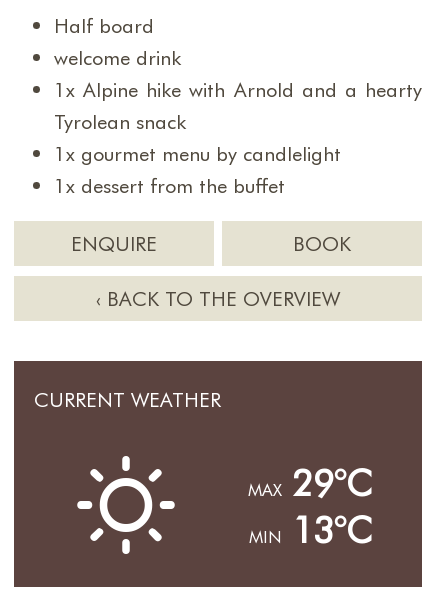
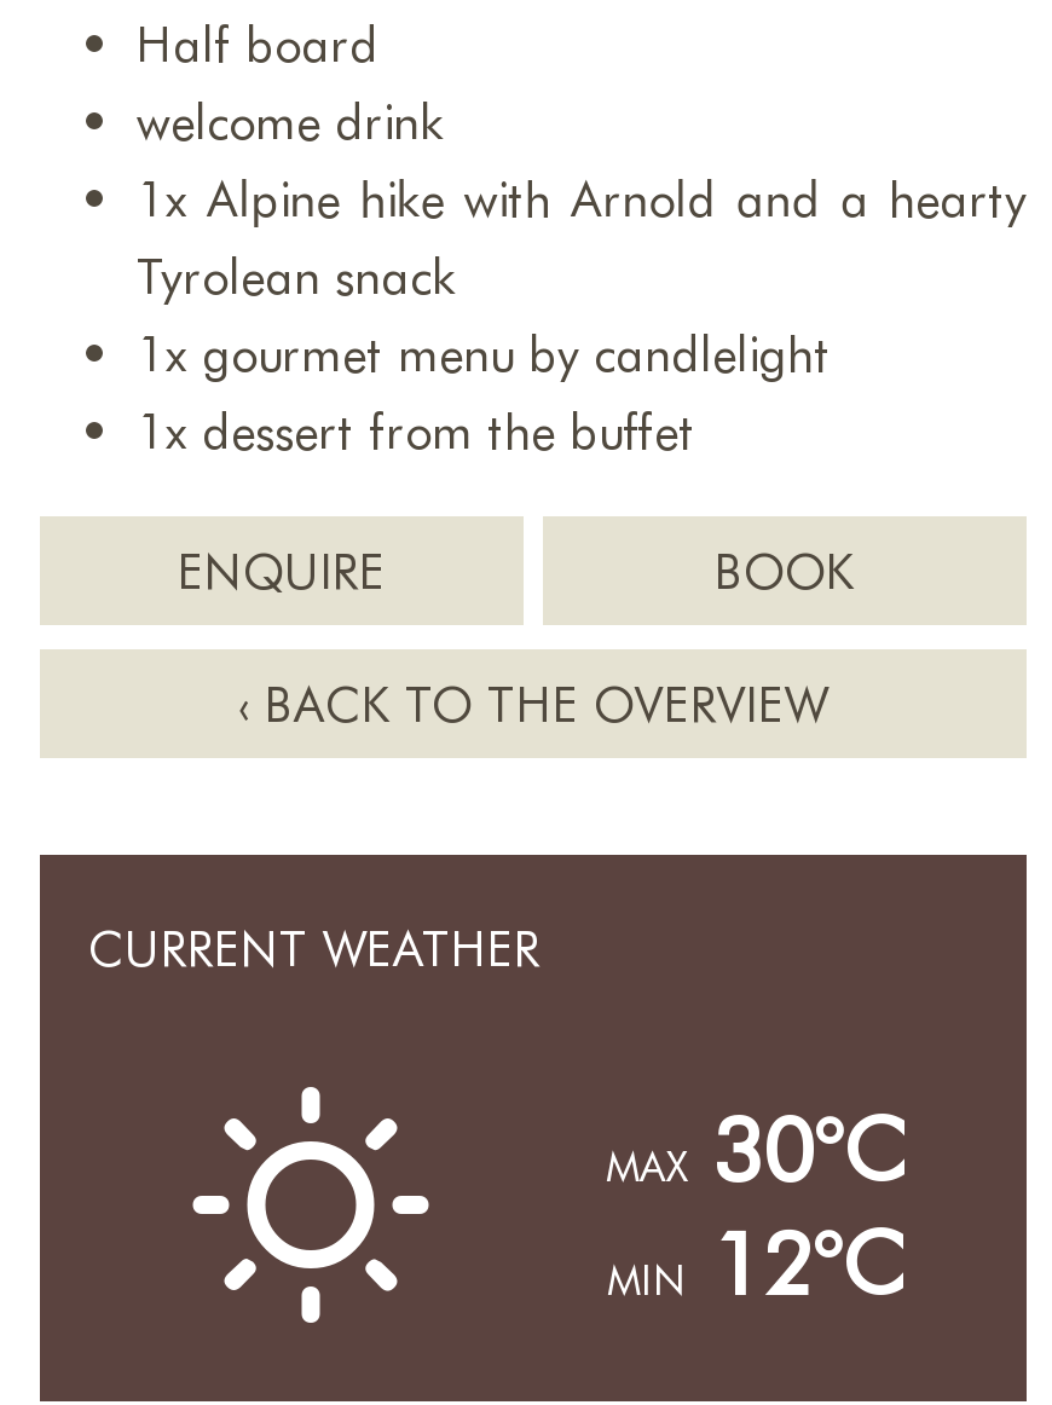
[248,458,372,505] MAX 29°C -> [606,1089,906,1203] MAX 30°C
[248,505,371,552] MIN 13°C -> [607,1203,904,1316] MIN 12°C

